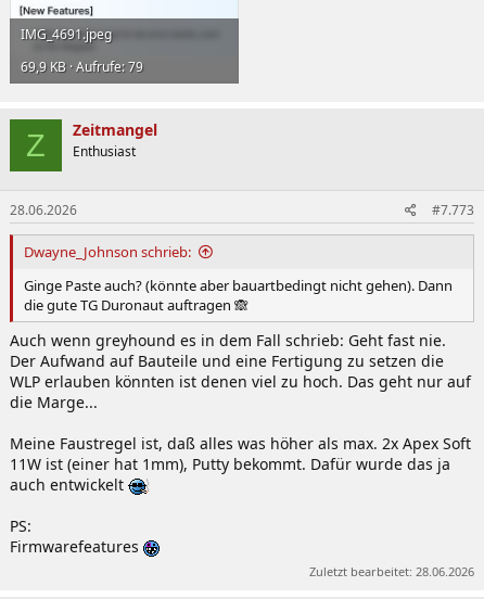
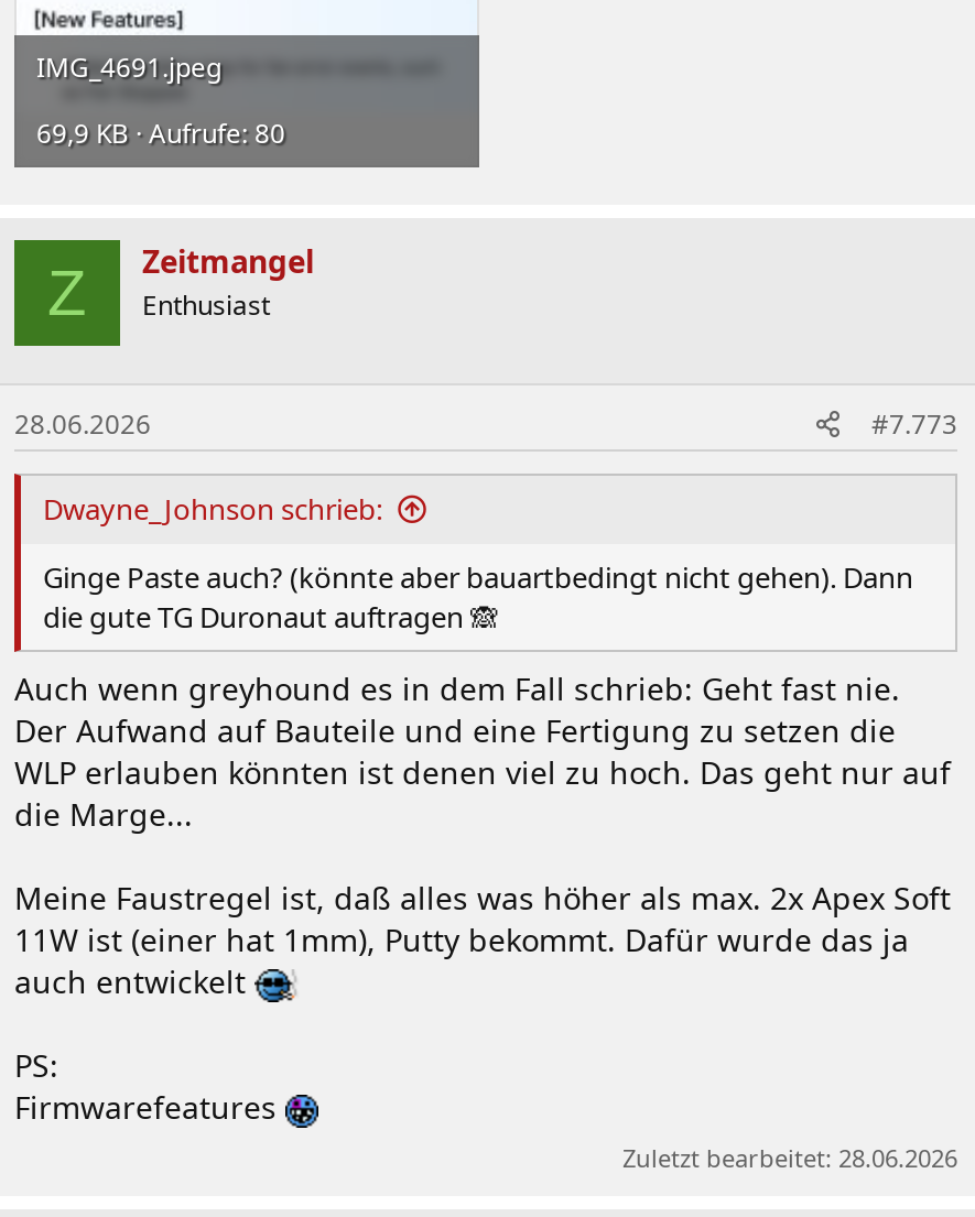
[21,58,143,76] 69,9 KB · Aufrufe: 79 -> [36,115,285,152] 69,9 KB · Aufrufe: 80

